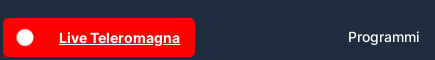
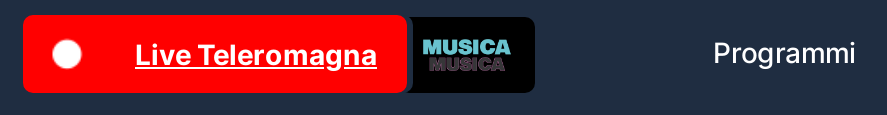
none -> [411,17,535,93] [image]

